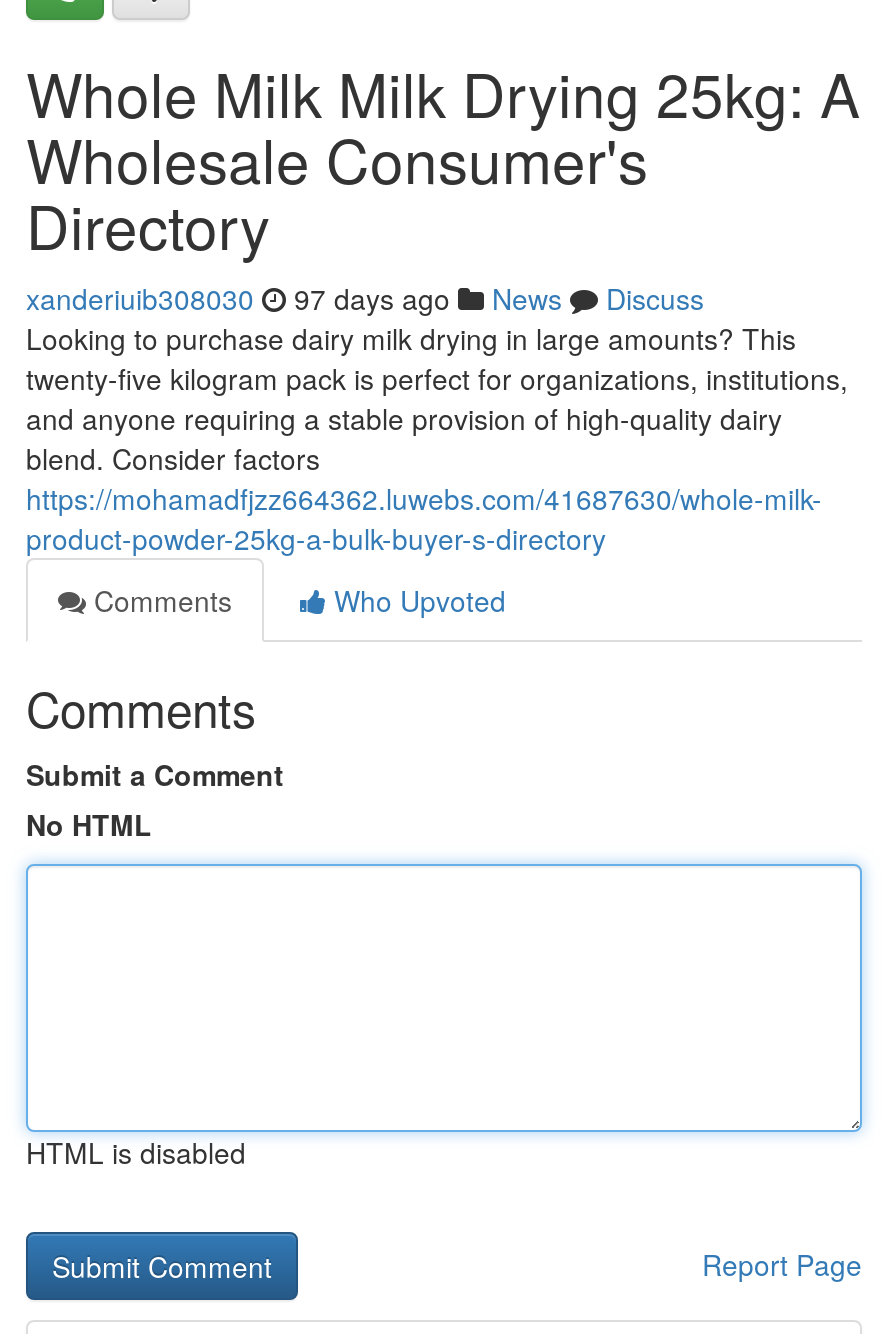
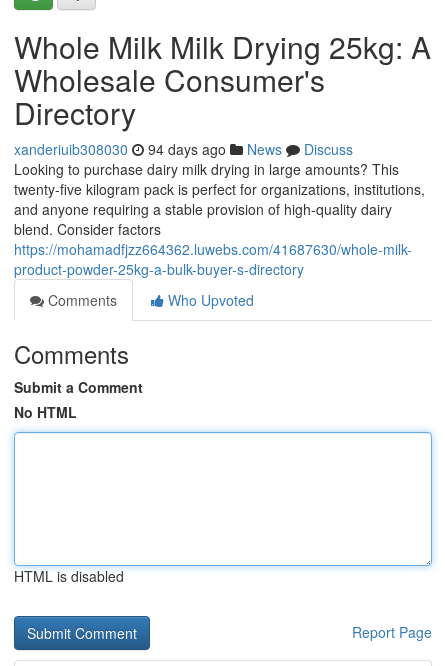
[26,278,704,318] xanderiuib308030 97 days ago News Discuss -> [14,139,353,159] xanderiuib308030 94 days ago News Discuss

